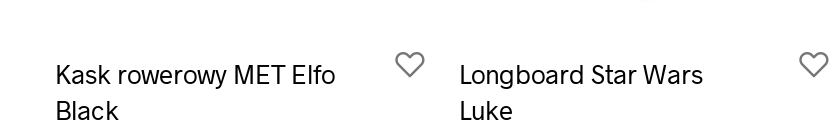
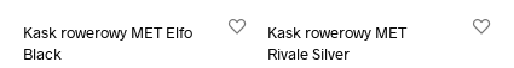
[459,58,703,126] Longboard Star Wars | Luke -> [267,23,406,63] Kask rowerowy MET | Rivale Silver

